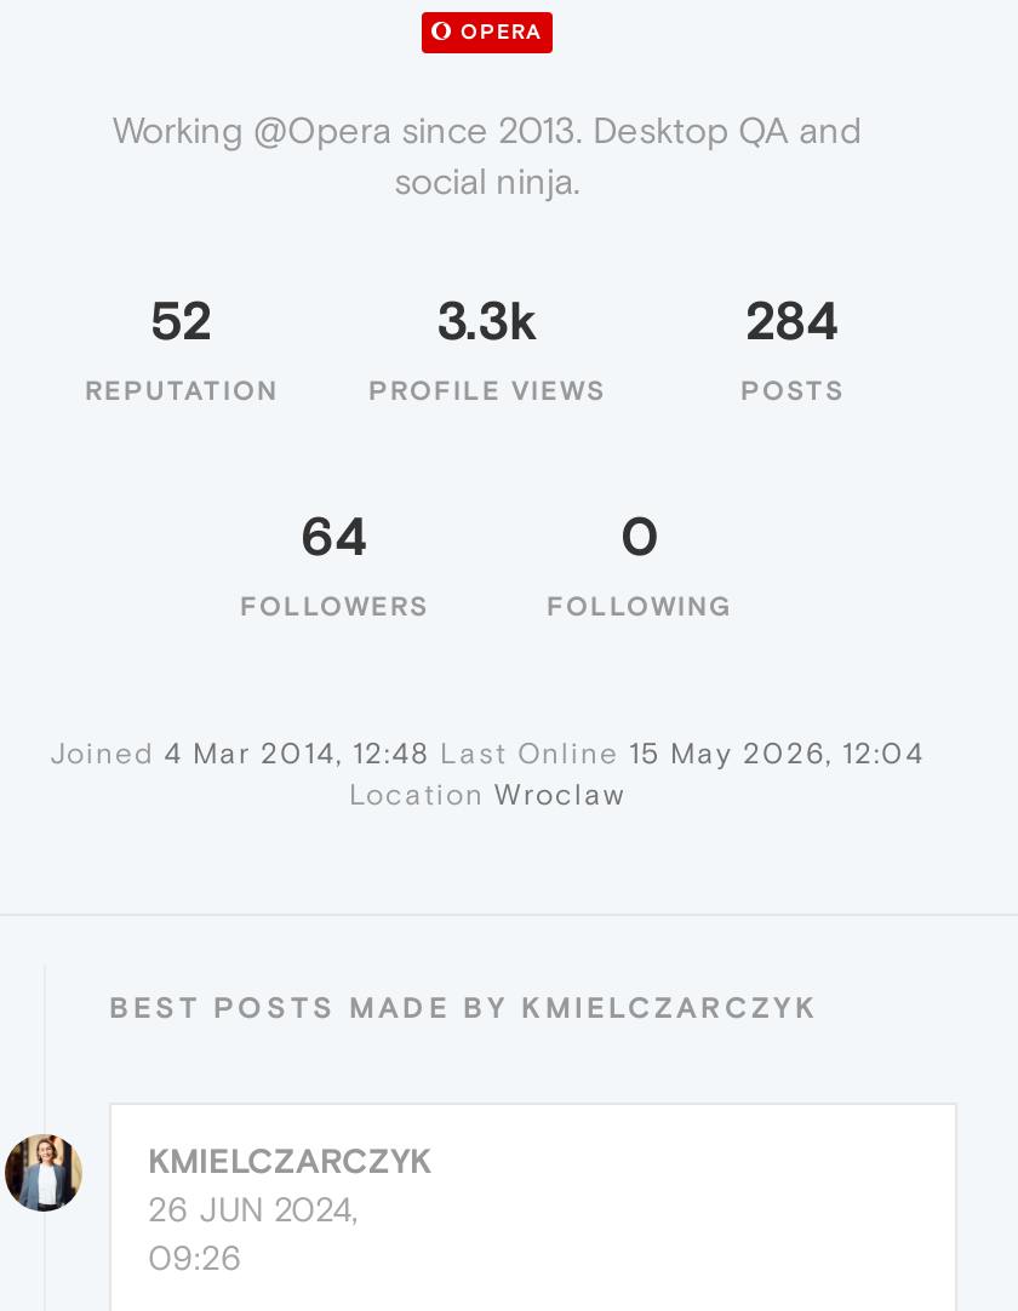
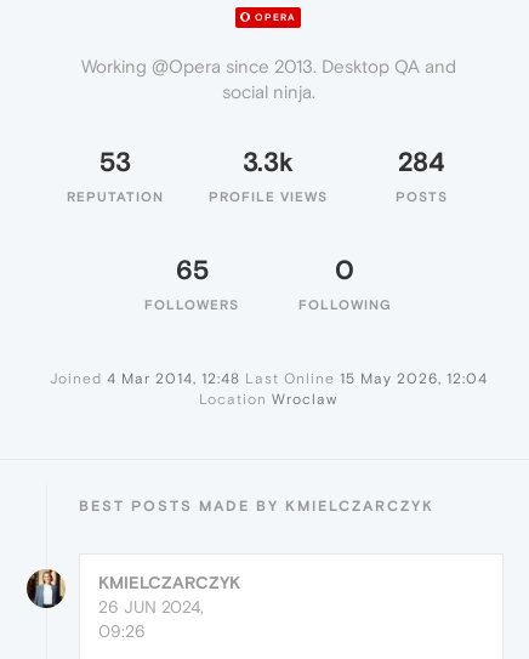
[150,288,213,351] 52 -> [99,146,131,177] 53
[301,504,368,567] 64 -> [175,254,208,285] 65

